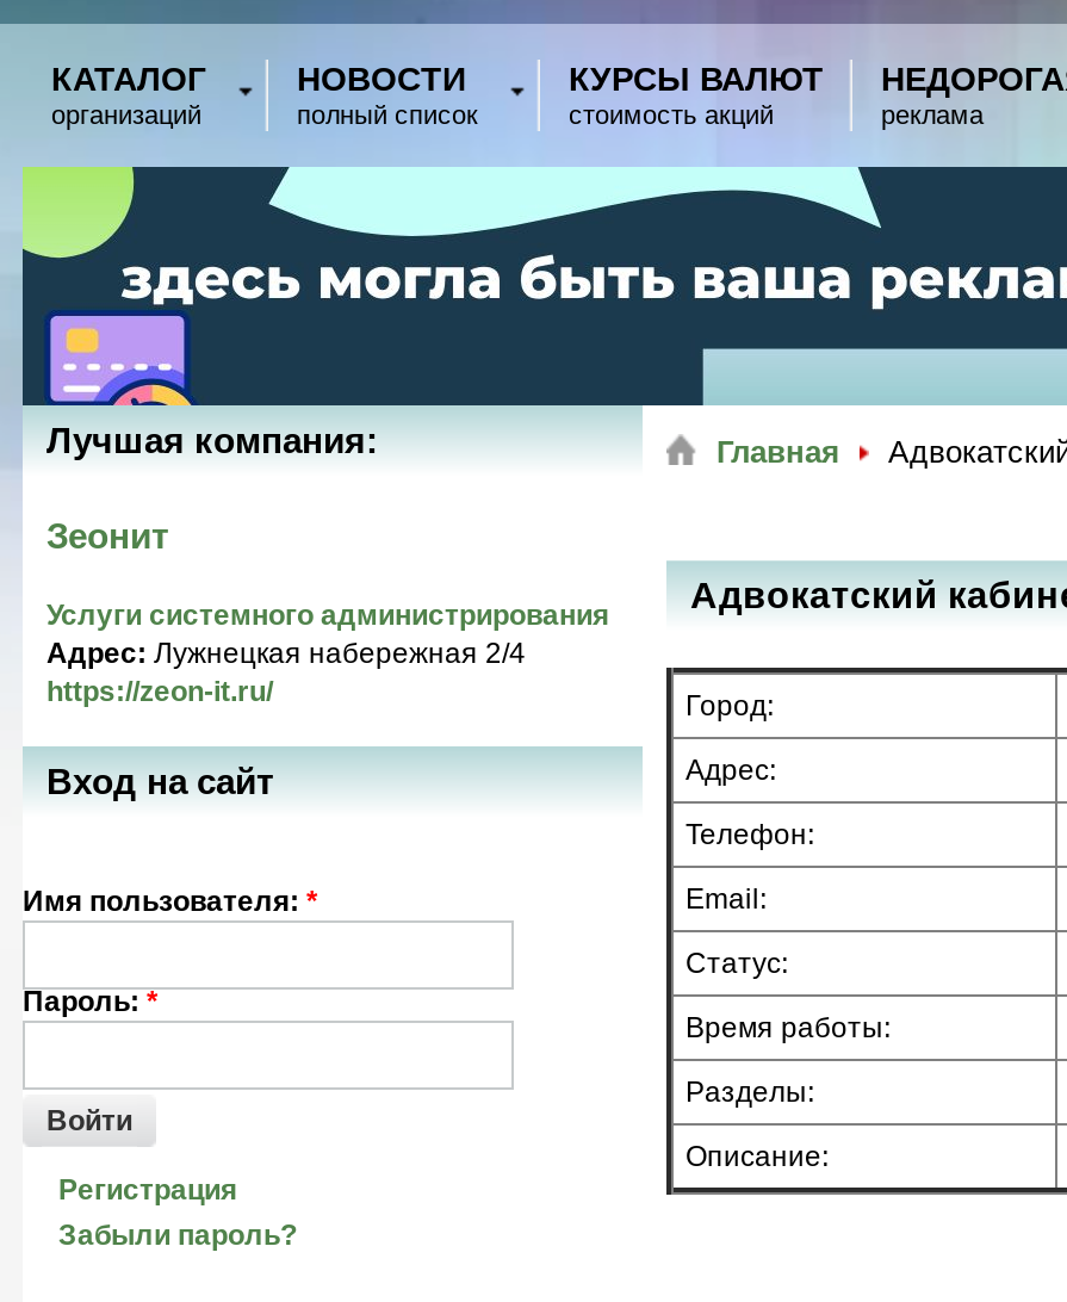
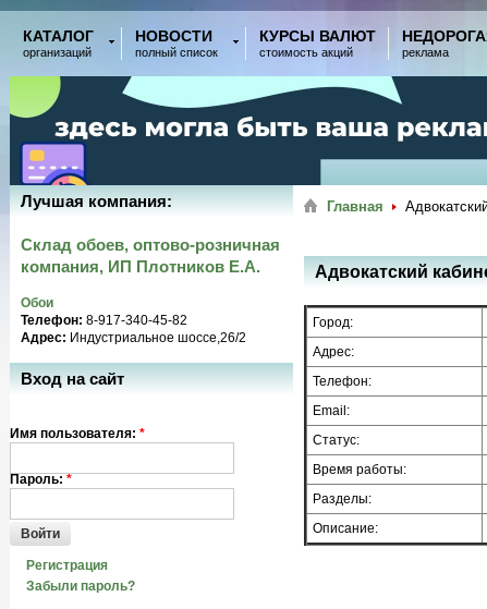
[46,515,168,556] Зеонит -> [21,235,280,276] Склад обоев, оптово-розничная | компания, ИП Плотников Е.А.
[46,599,609,708] Услуги системного администрирования | Адрес: Лужнецкая набережная 2/4 | https://zeon-it.ru/ -> [21,295,246,345] Обои | Телефон: 8-917-340-45-82 | Адрес: Индустриальное шоссе,26/2

